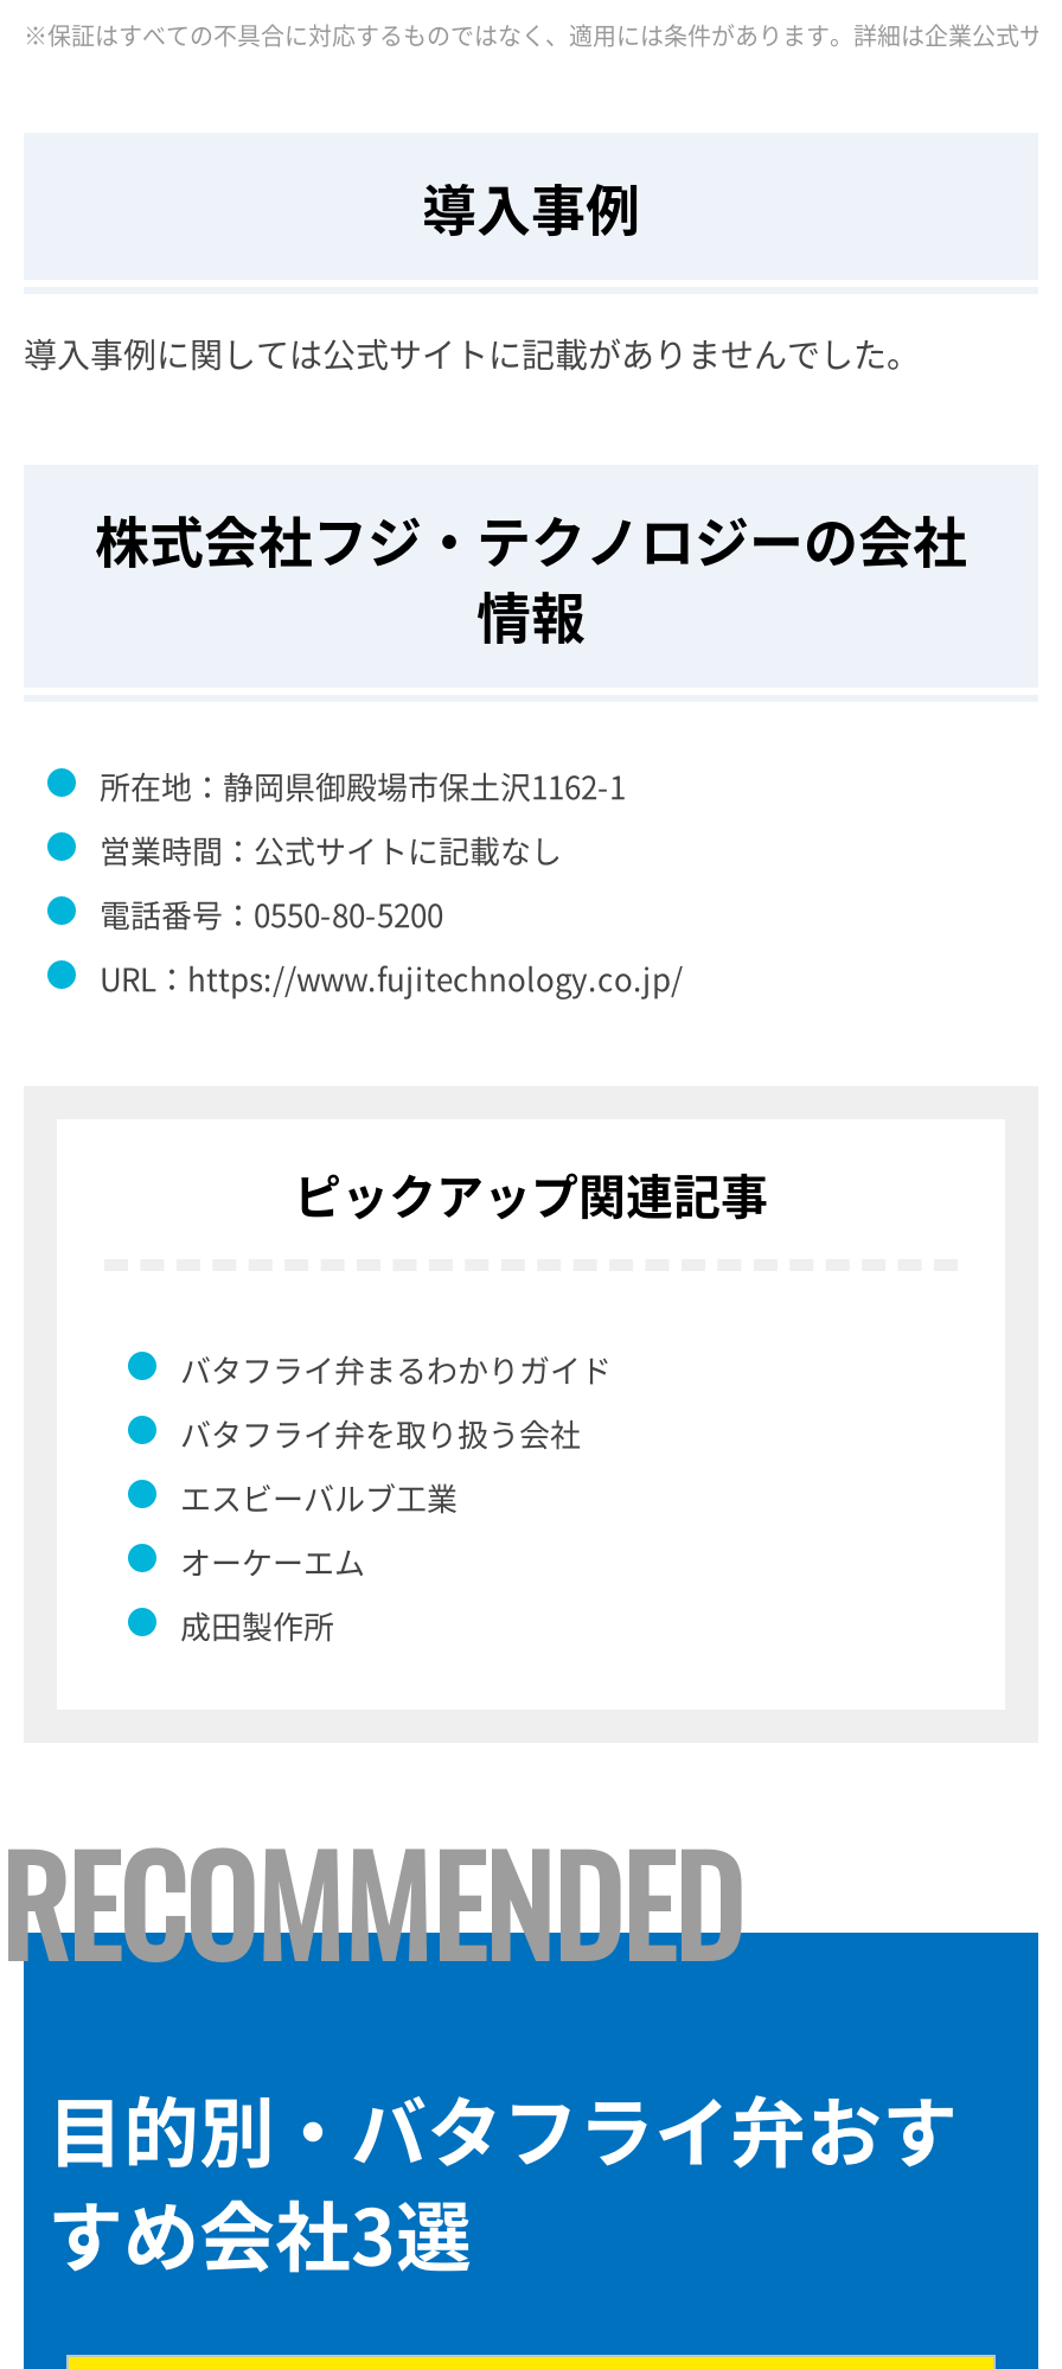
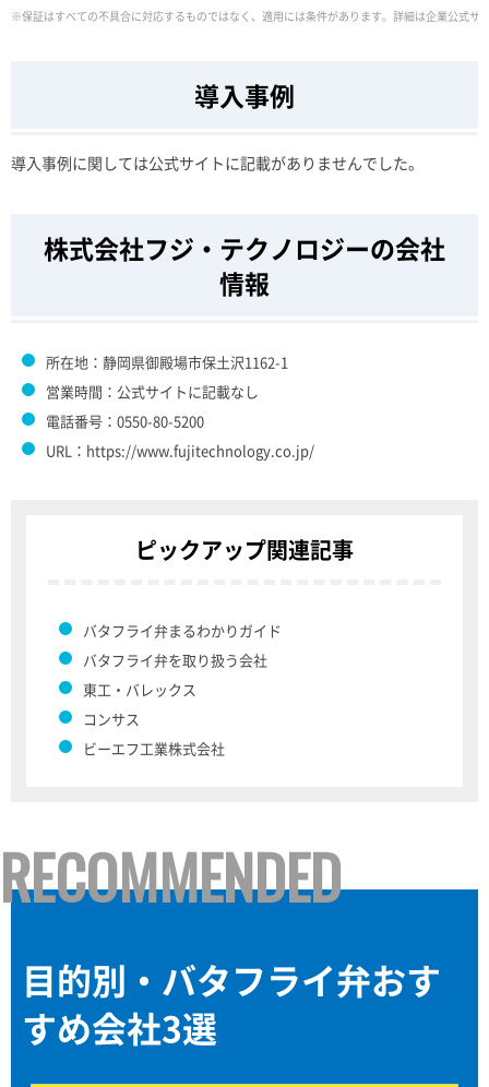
[180,1475,458,1648] エスビーバルブ工業 | オーケーエム | 成田製作所 -> [83,679,225,758] 東工・バレックス | コンサス | ビーエフ工業株式会社

